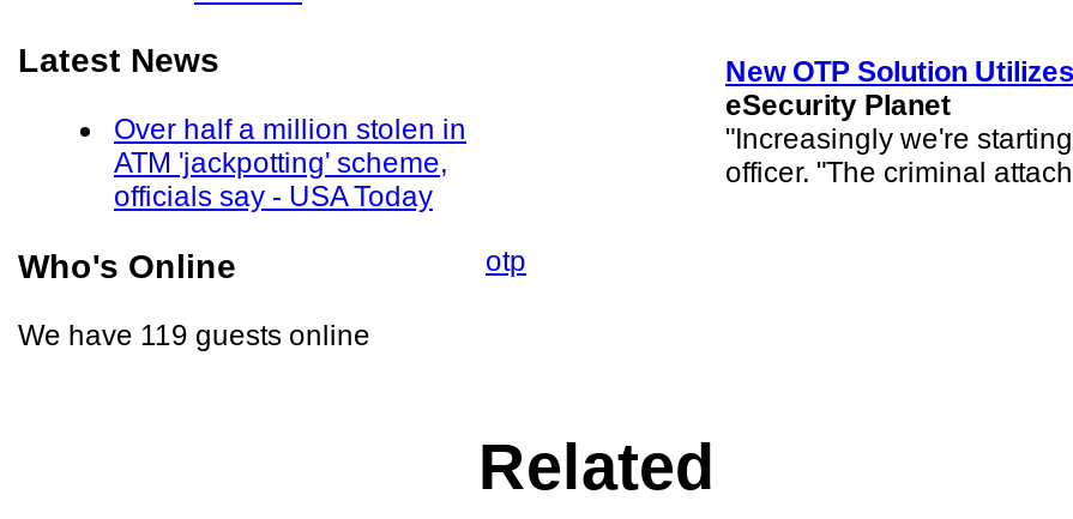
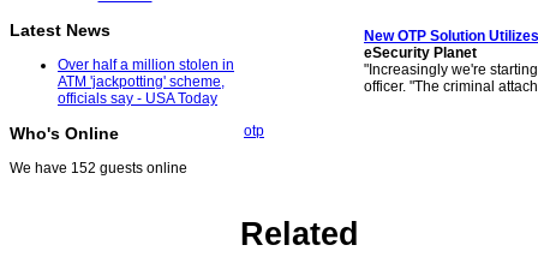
[18,319,370,353] We have 119 guests online -> [10,160,187,177] We have 152 guests online

